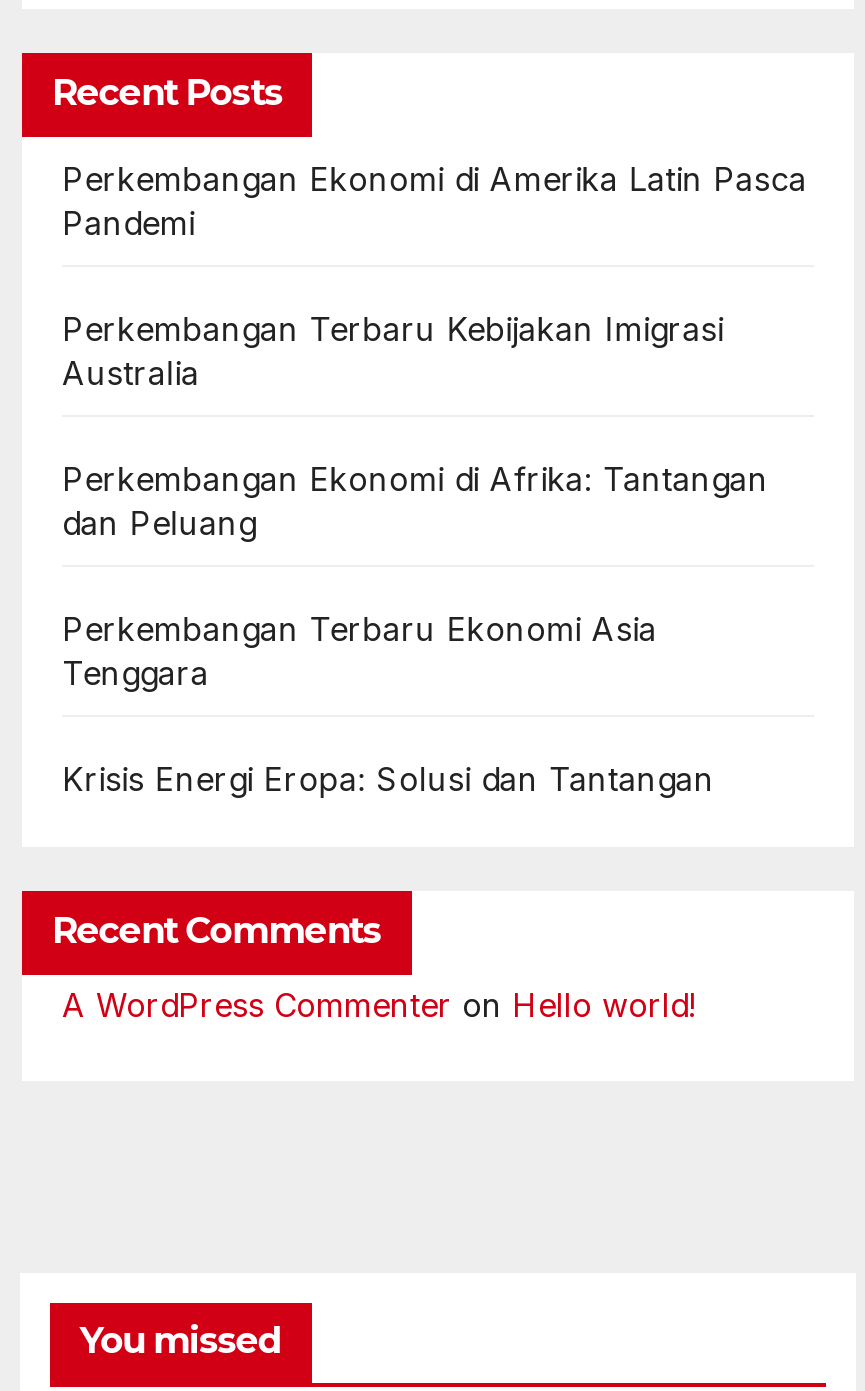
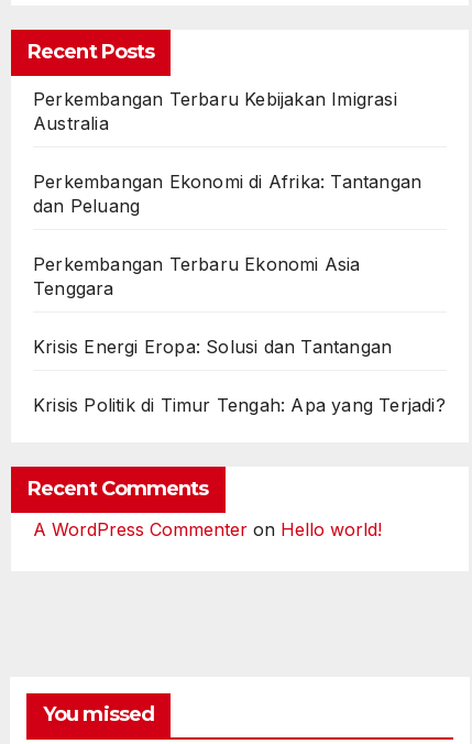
[62,159,807,243] Perkembangan Ekonomi di Amerika Latin Pasca | Pandemi -> none
moved [62,309,768,799] -> [33,88,422,358]: Perkembangan Terbaru Kebijakan Imigrasi | Australia | Perkembangan Ekonomi di Afrika: Tantangan | dan Peluang | Perkembangan Terbaru Ekonomi Asia | Tenggara | Krisis Energi Eropa: Solusi dan Tantangan
none -> [33,394,445,416] Krisis Politik di Timur Tengah: Apa yang Terjadi?

